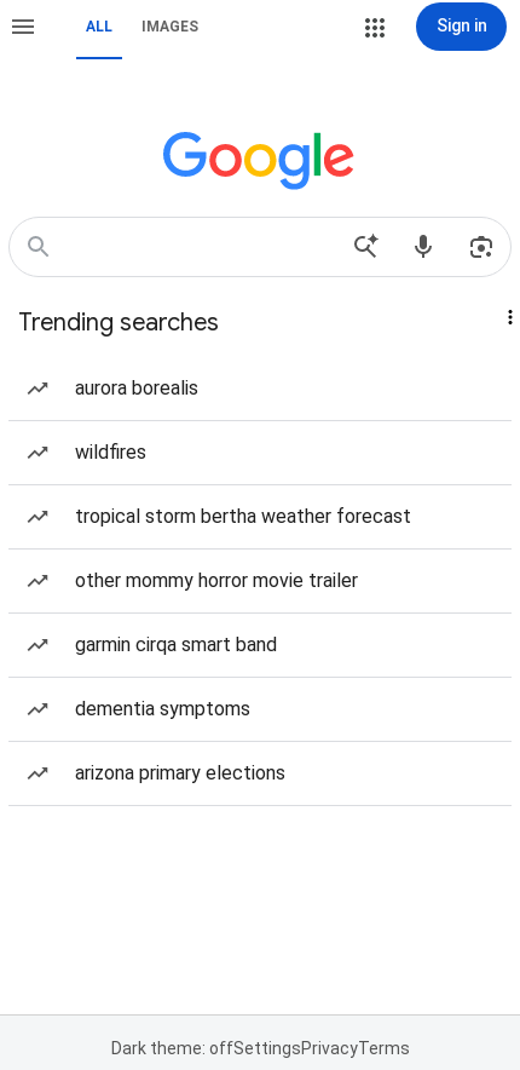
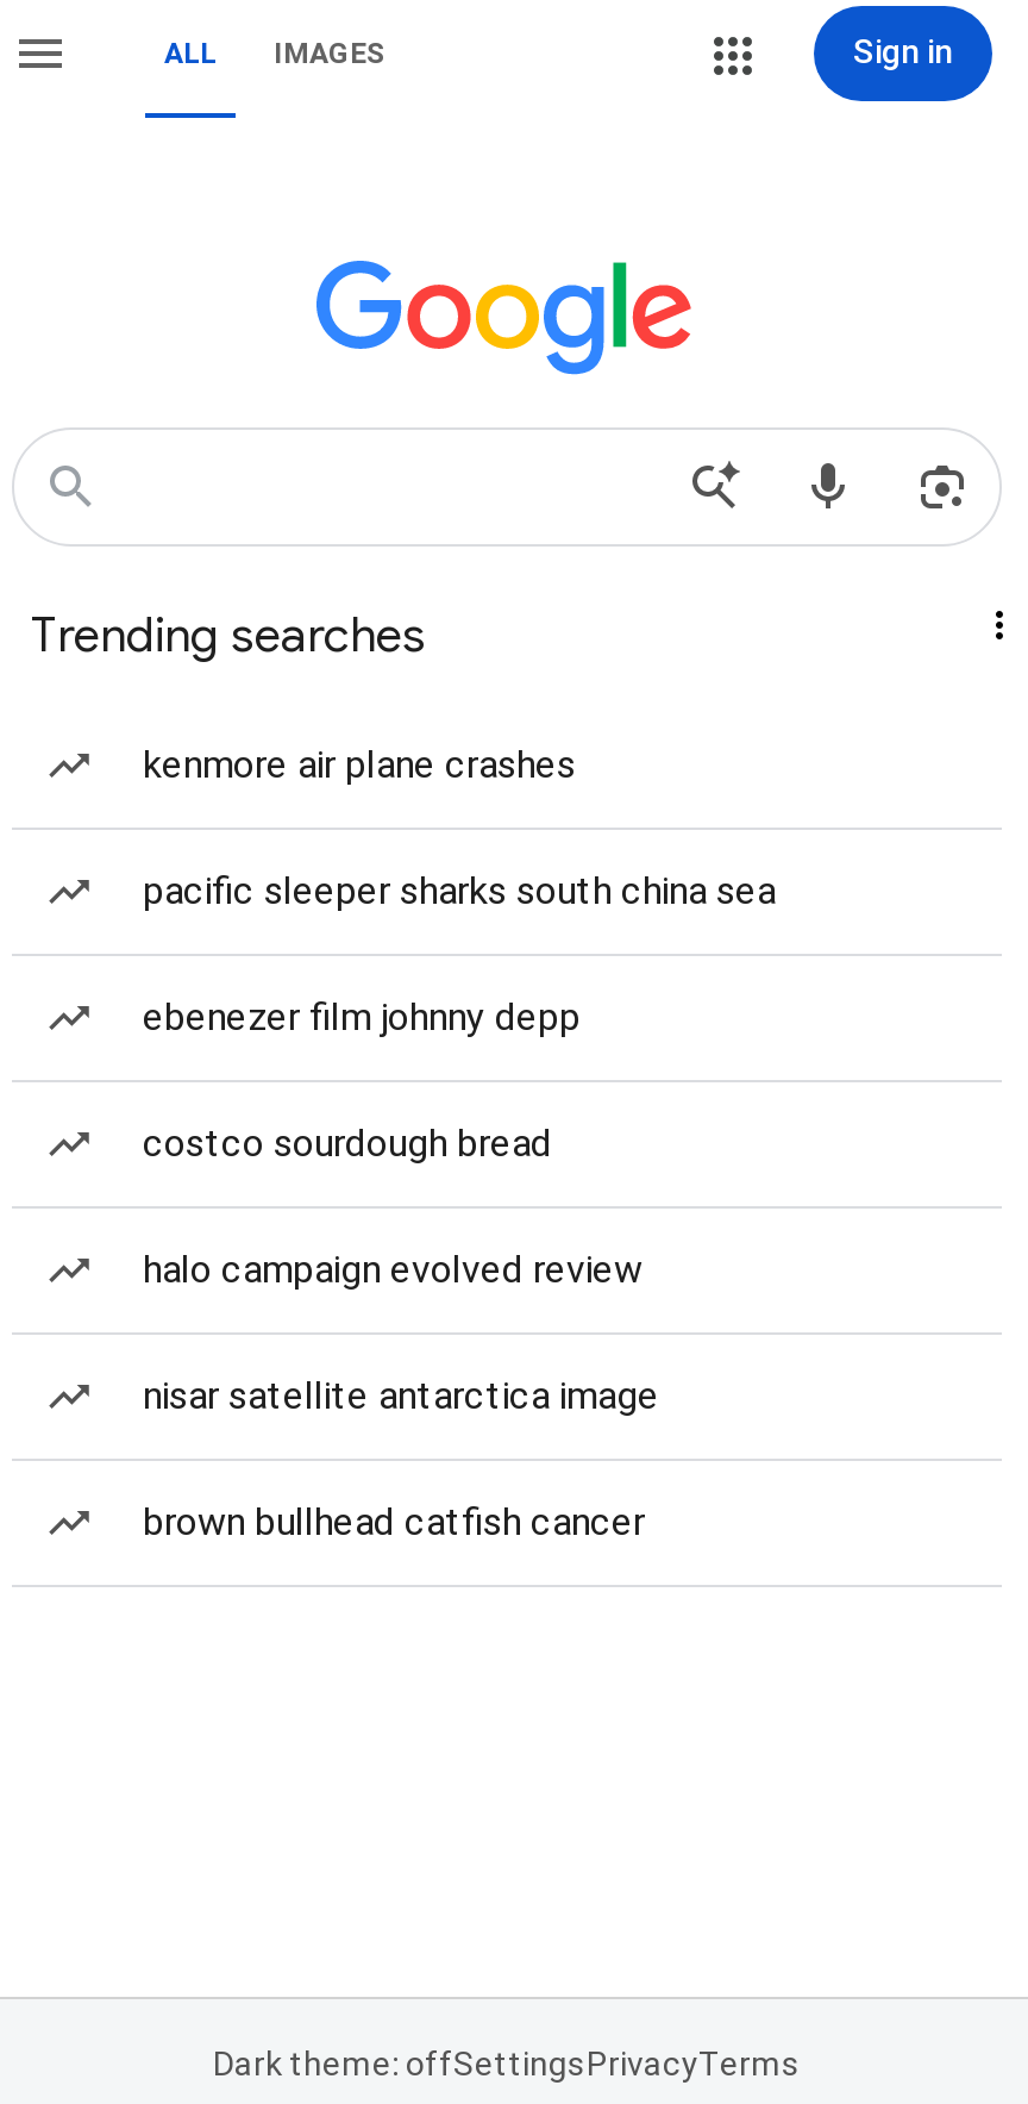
[75,376,198,399] aurora borealis -> [143,742,576,787] kenmore air plane crashes
[75,441,146,464] wildfires -> [143,868,776,913] pacific sleeper sharks south china sea
[75,505,411,528] tropical storm bertha weather forecast -> [143,994,581,1039] ebenezer film johnny depp
[75,569,358,592] other mommy horror movie trailer -> [143,1120,552,1166] costco sourdough bread
[75,633,277,656] garmin cirqa smart band -> [143,1247,642,1292] halo campaign evolved review
[75,697,250,720] dementia symptoms -> [143,1373,659,1418] nisar satellite antarctica image
[75,761,285,784] arizona primary elections -> [143,1499,645,1544] brown bullhead catfish cancer

